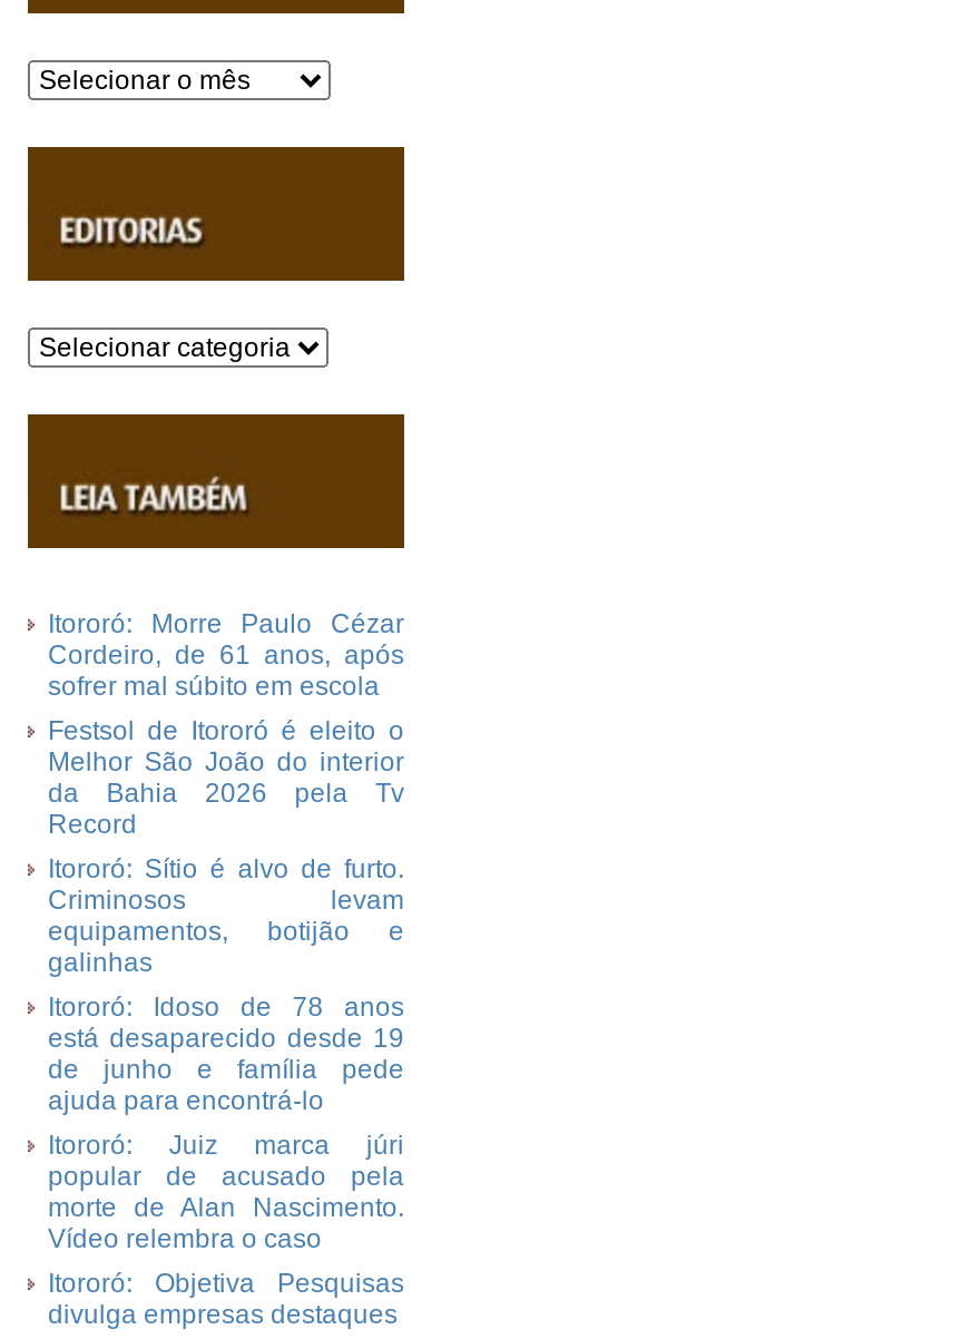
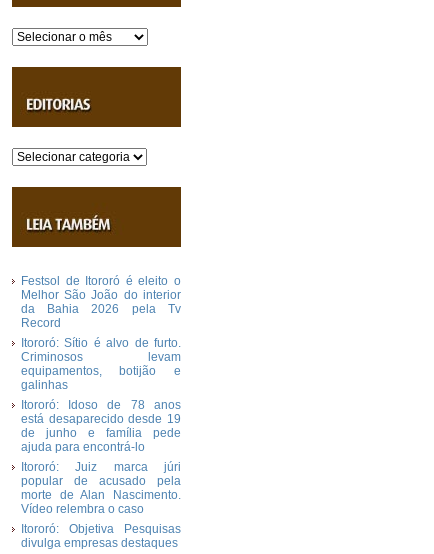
[48,609,404,703] Itororó: Morre Paulo Cézar | Cordeiro, de 61 anos, após | sofrer mal súbito em escola -> none

